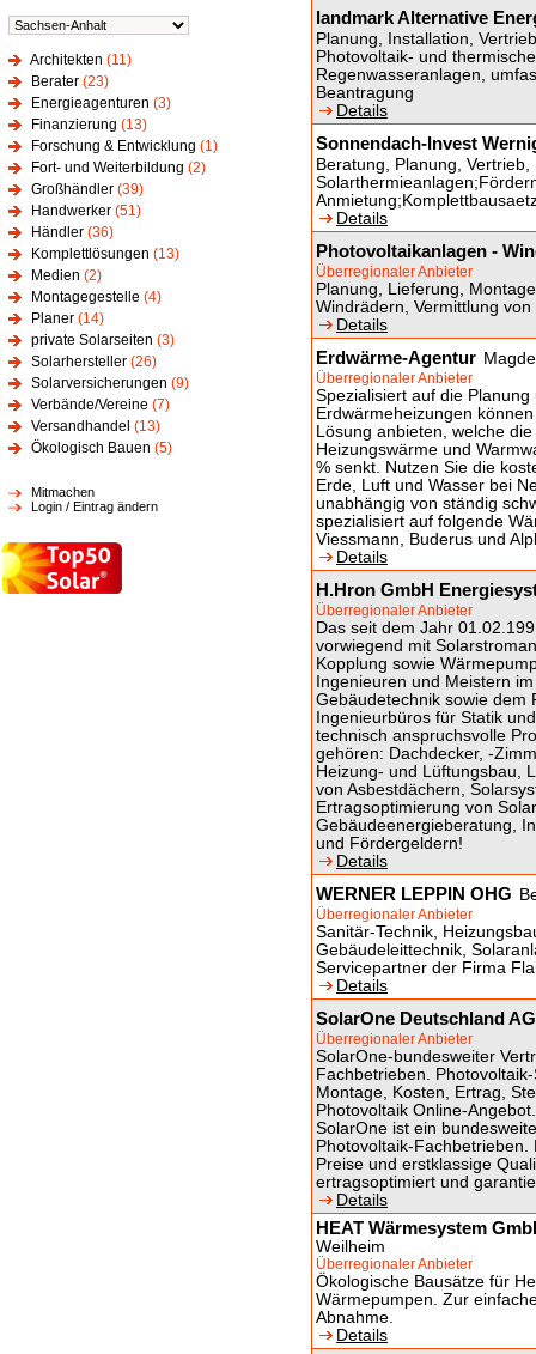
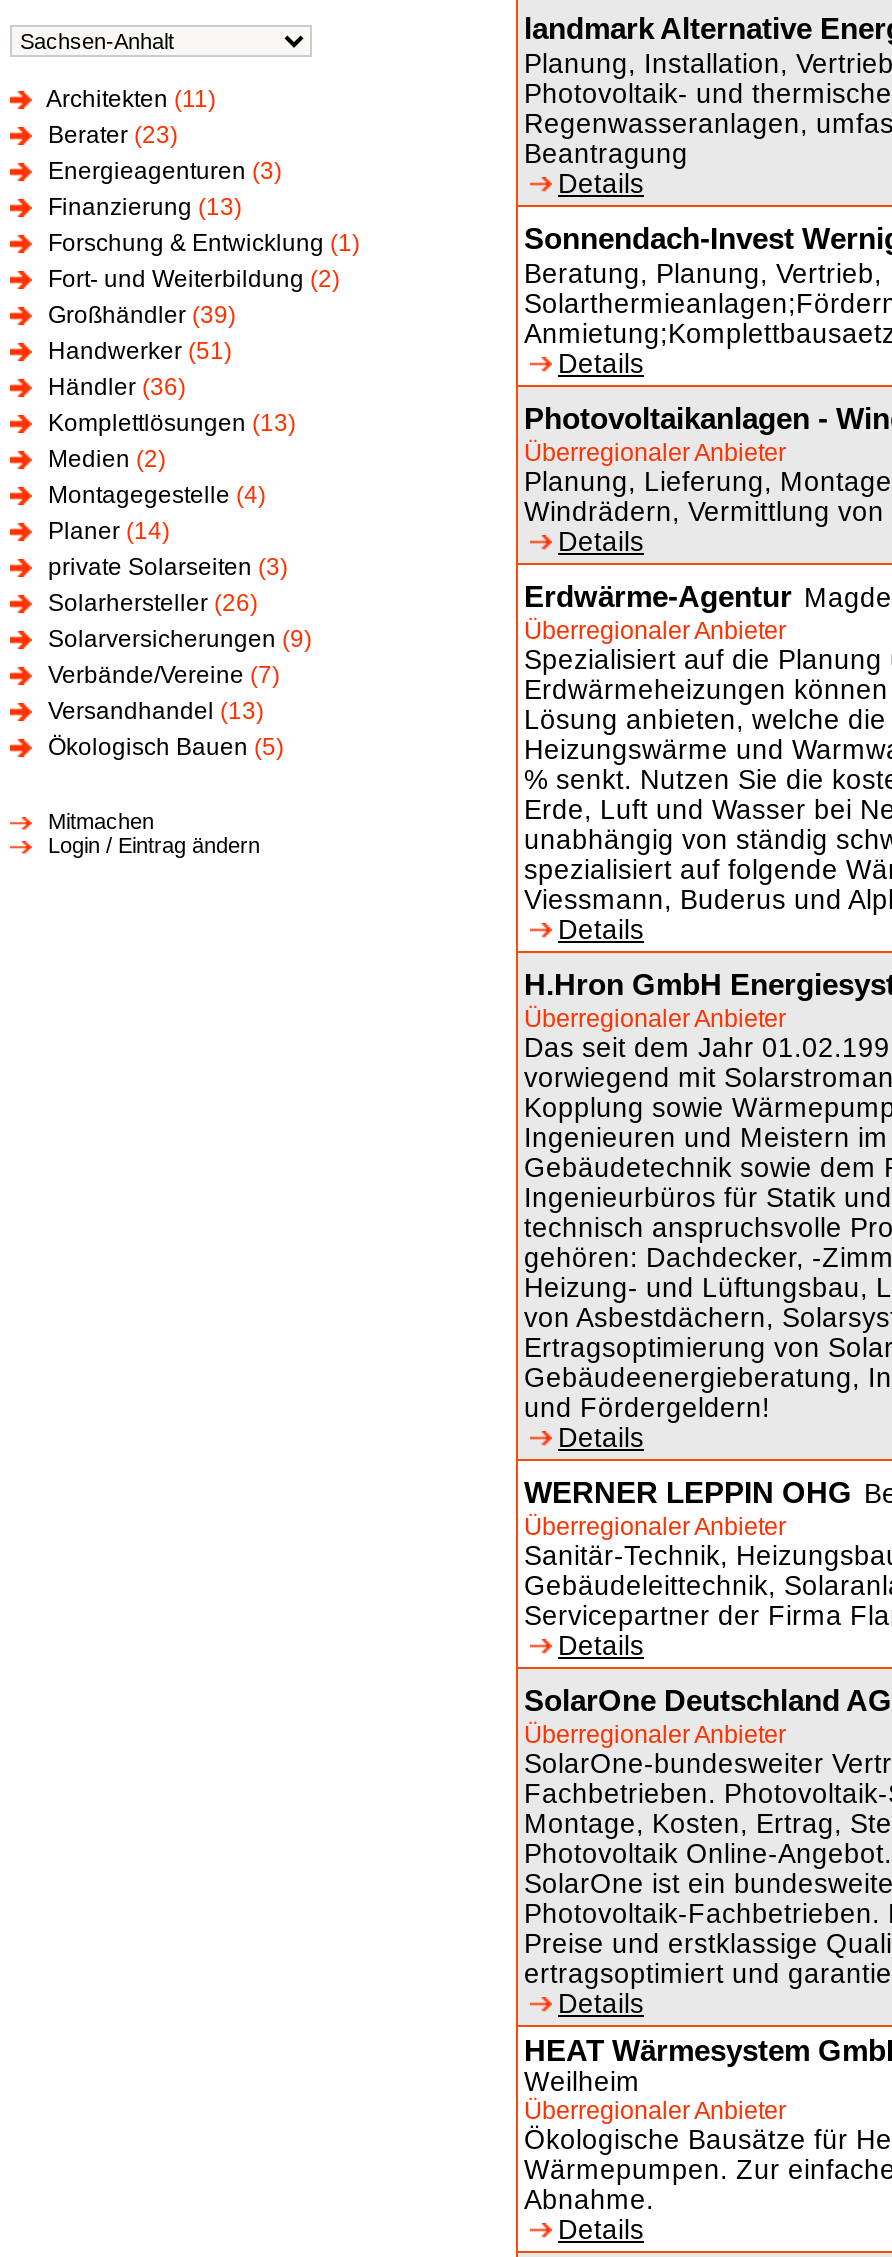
[4,541,123,595] [image] -> none

